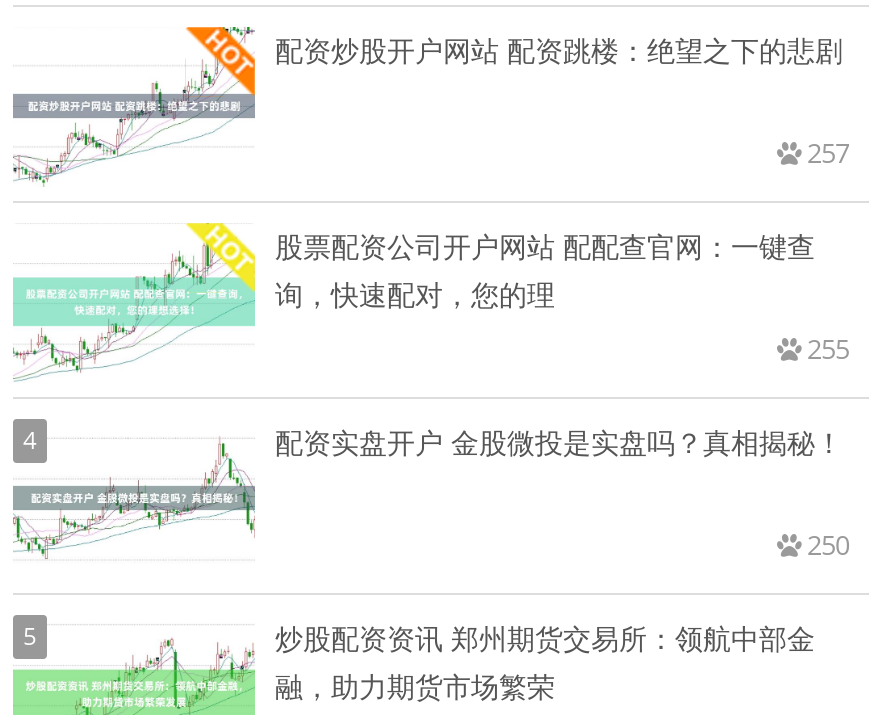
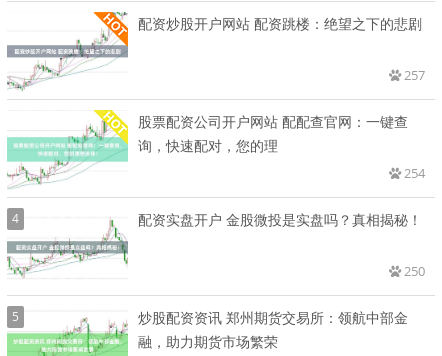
[807,330,849,366] 255 -> [404,163,425,181] 254

